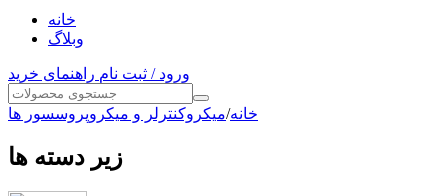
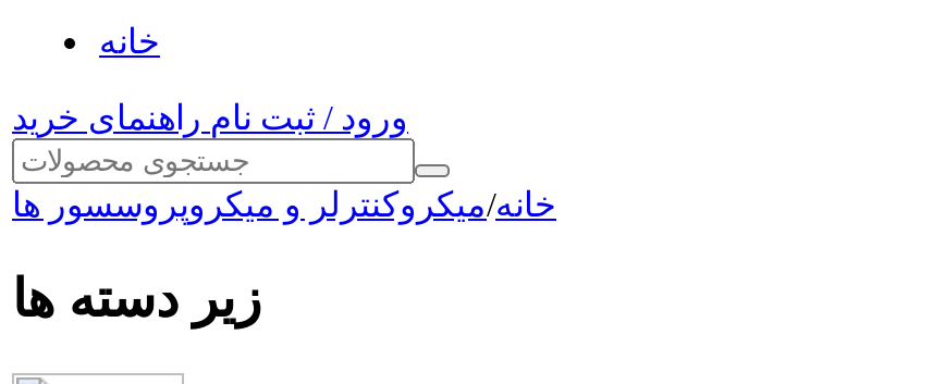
[48,30,84,47] وبلاگ -> none

